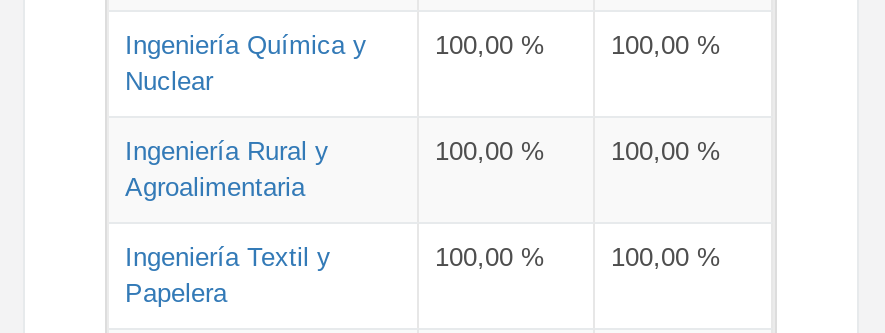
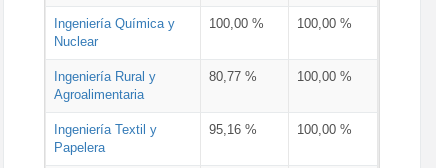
[435,135,545,165] 100,00 % -> [209,68,257,83] 80,77 %
[435,241,545,271] 100,00 % -> [209,121,257,136] 95,16 %

